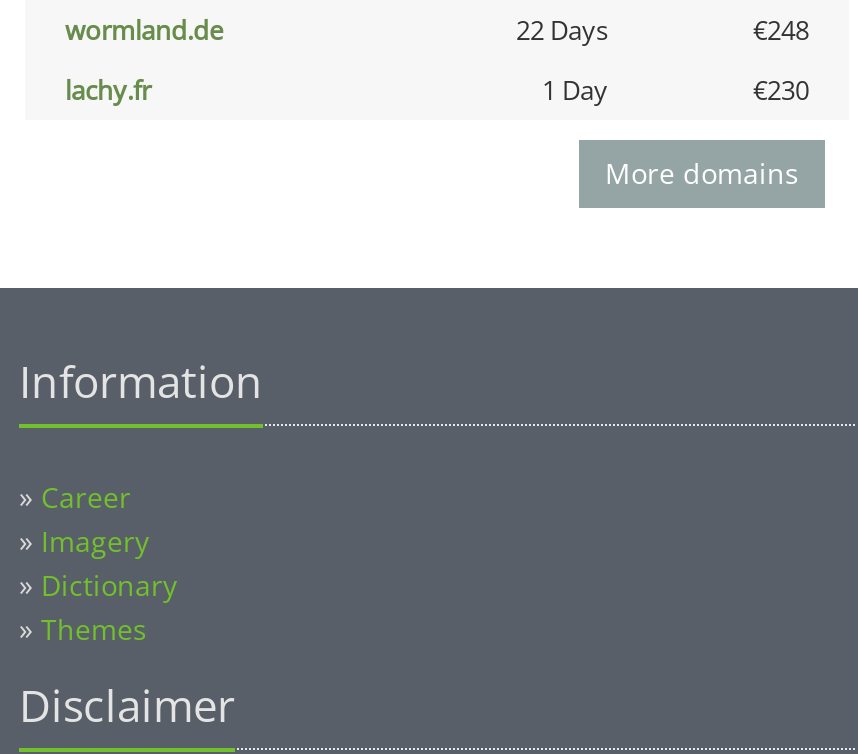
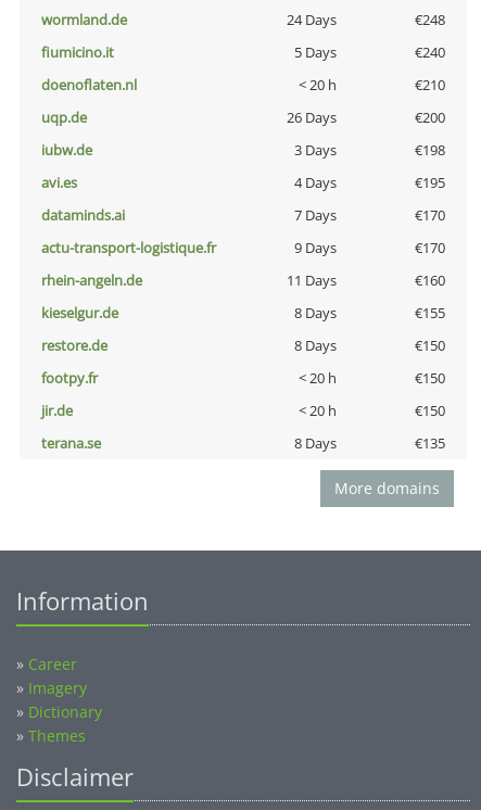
[516,12,608,48] 22 Days -> [286,10,336,29] 24 Days
[65,72,809,108] lachy.fr | 1 Day | €230 -> [41,42,445,453] fiumicino.it | 5 Days | €240 | doenoflaten.nl | < 20 h | €210 | uqp.de | 26 Days | €200 | iubw.de | 3 Days | €198 | avi.es | 4 Days | €195 | dataminds.ai | 7 Days | €170 | actu-transport-logistique.fr | 9 Days | €170 | rhein-angeln.de | 11 Days | €160 | kieselgur.de | 8 Days | €155 | restore.de | 8 Days | €150 | footpy.fr | < 20 h | €150 | jir.de | < 20 h | €150 | terana.se | 8 Days | €135

